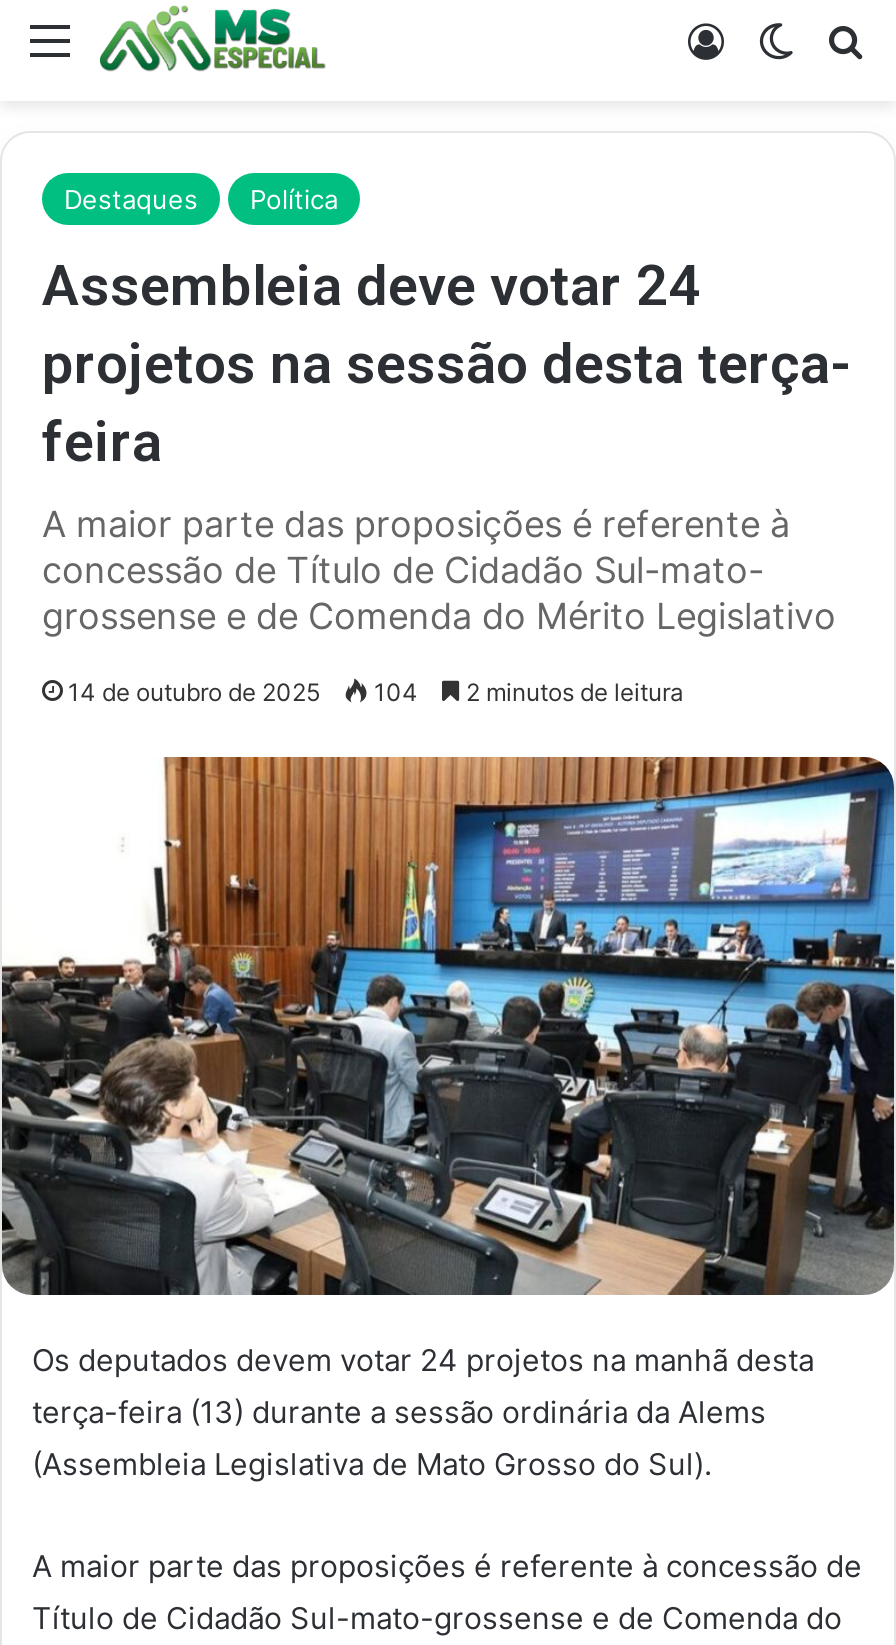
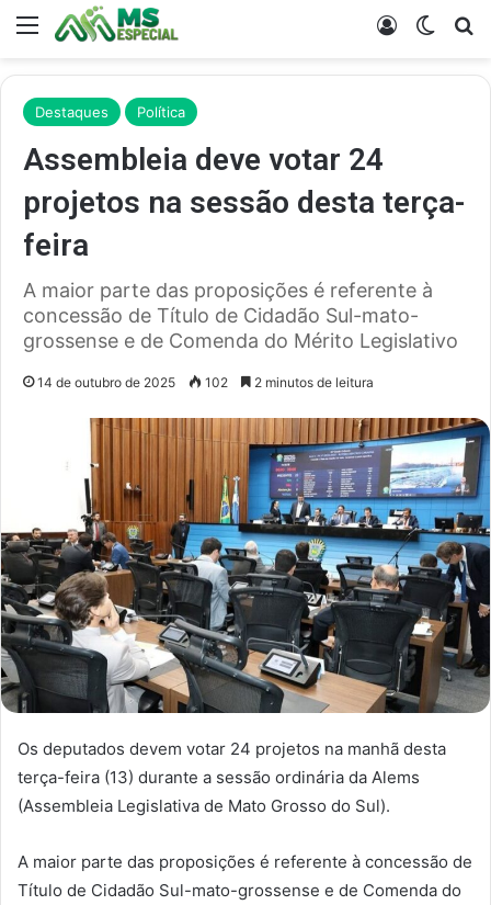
[68,678,684,708] 14 de outubro de 2025 104 2 minutos de leitura -> [37,374,374,391] 14 de outubro de 2025 102 2 minutos de leitura

